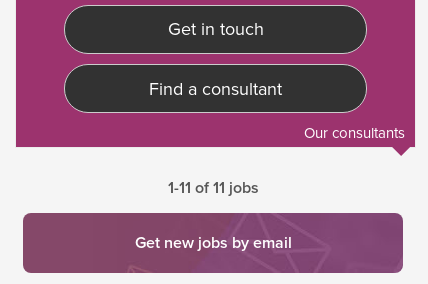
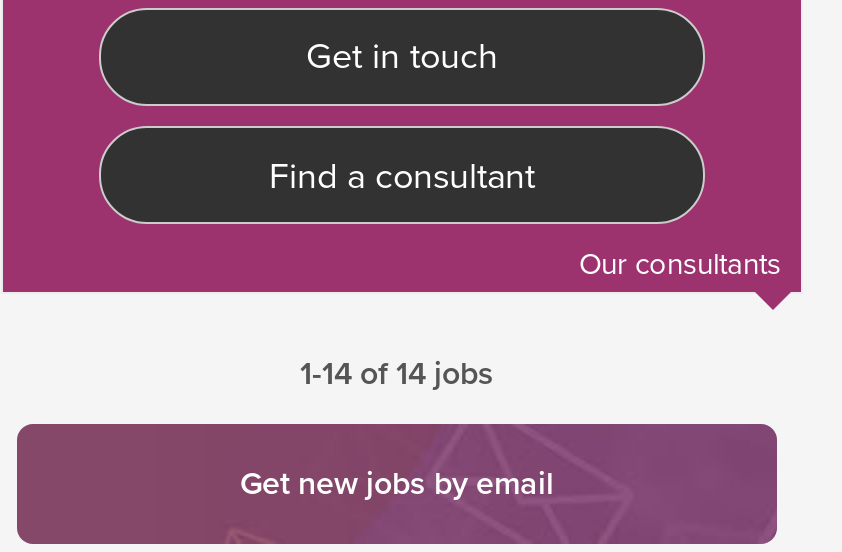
[167,178,258,198] 1-11 of 11 jobs -> [300,354,494,394] 1-14 of 14 jobs

